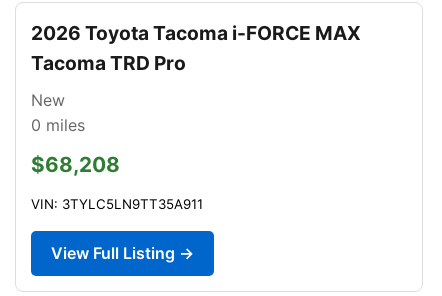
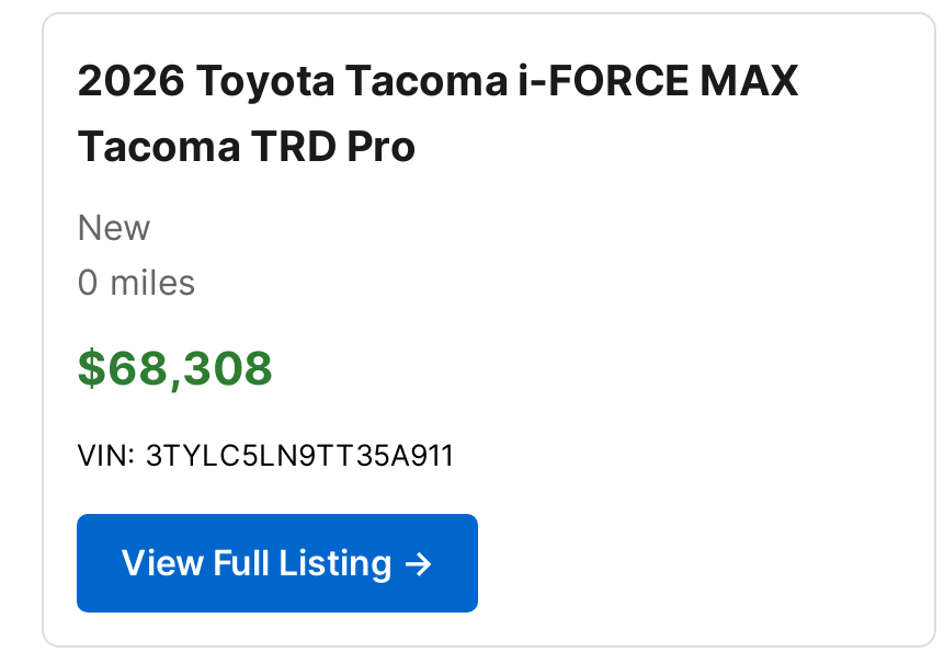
[31,152,120,177] $68,208 -> [77,341,274,395] $68,308

